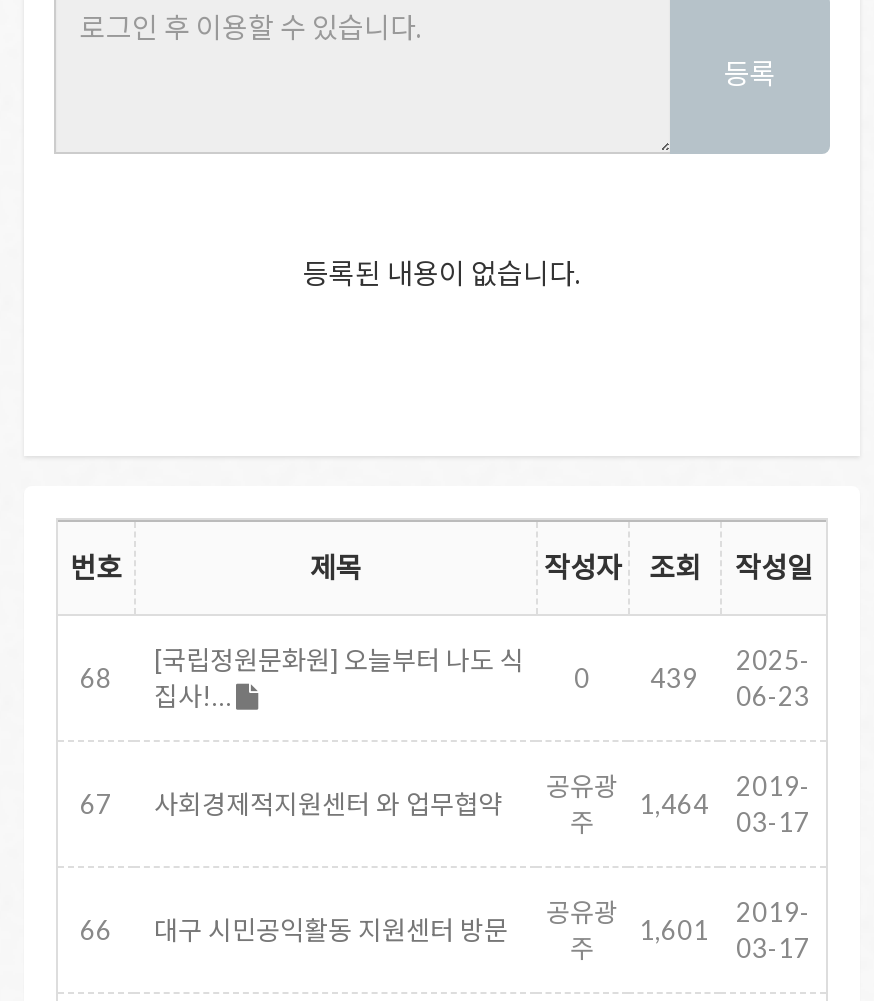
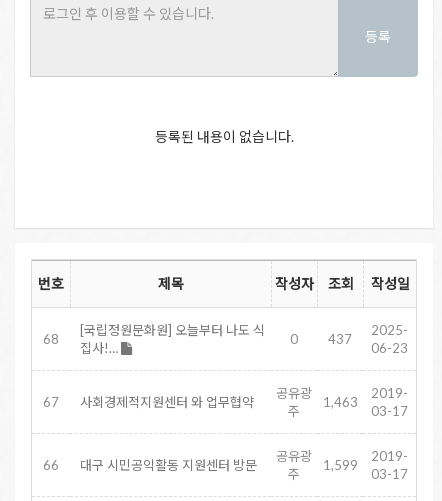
[574,662,698,694] 0 439 -> [290,331,352,347] 0 437
[639,788,709,820] 1,464 -> [322,394,357,410] 1,463
[639,914,709,946] 1,601 -> [322,457,357,473] 1,599

